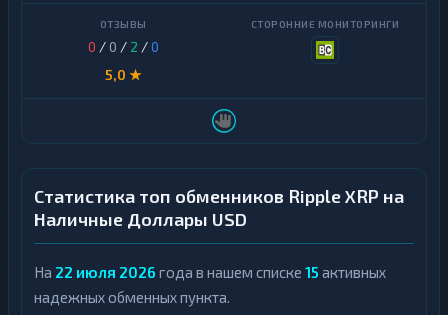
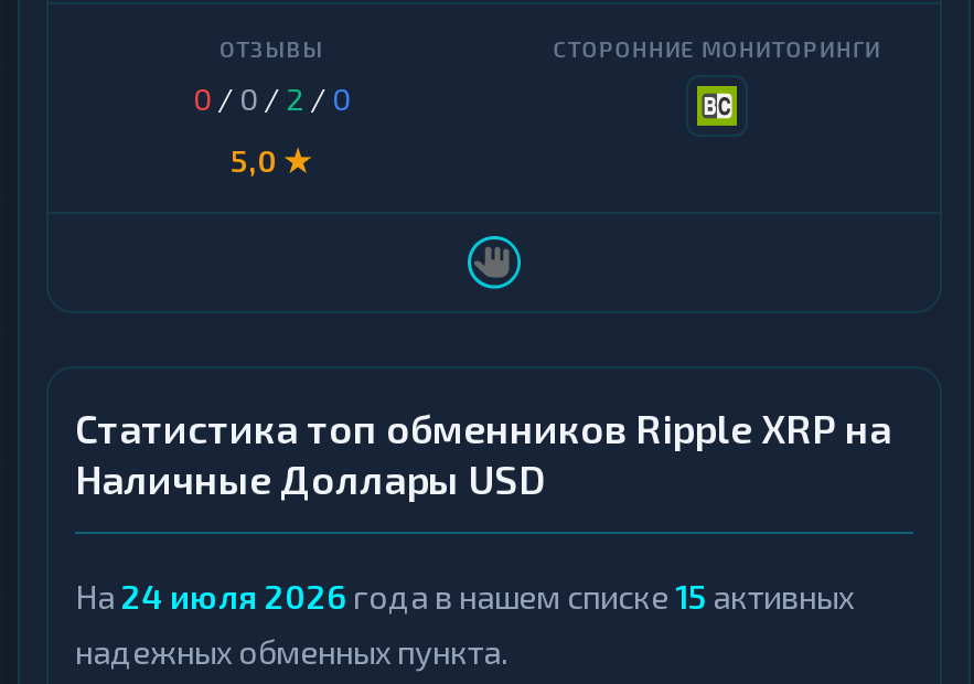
[34,263,386,281] На 22 июля 2026 года в нашем списке 15 активных -> [75,576,854,616] На 24 июля 2026 года в нашем списке 15 активных

